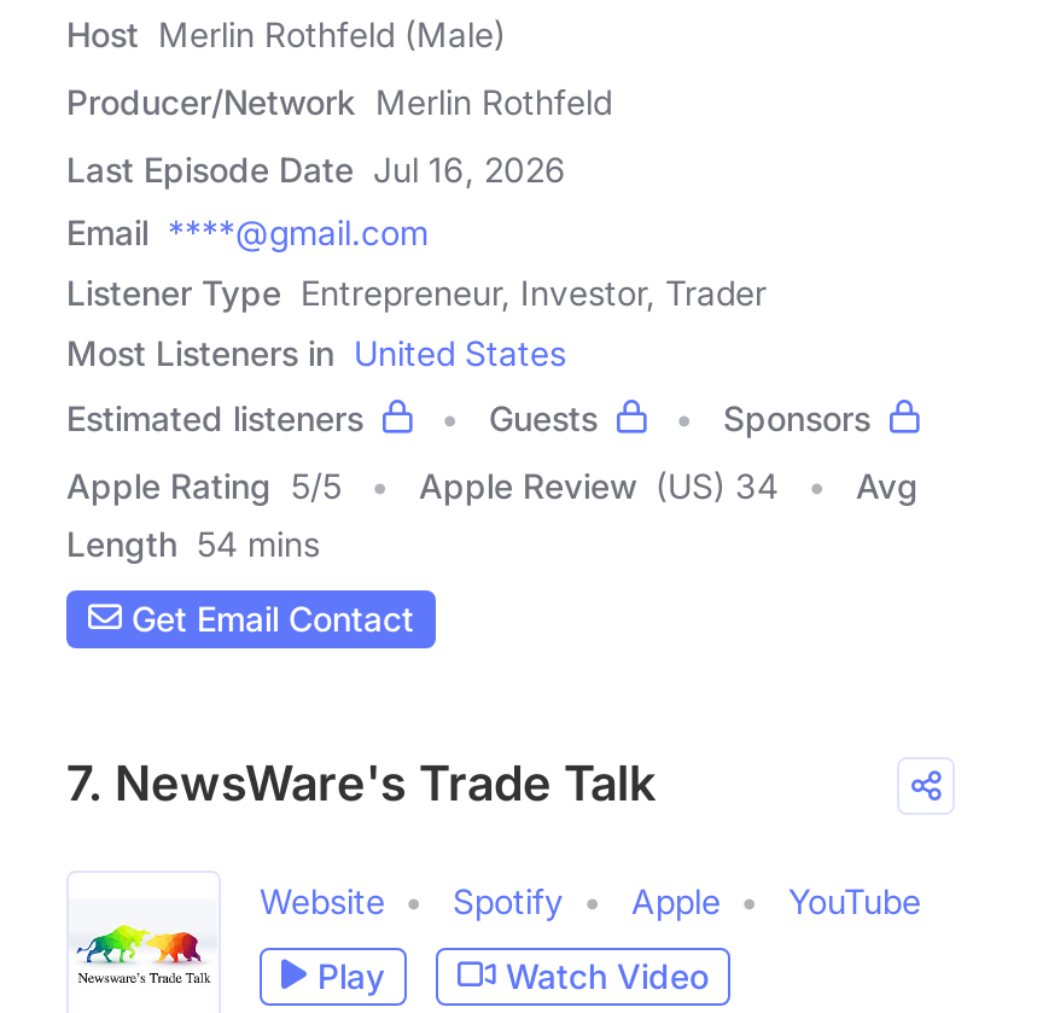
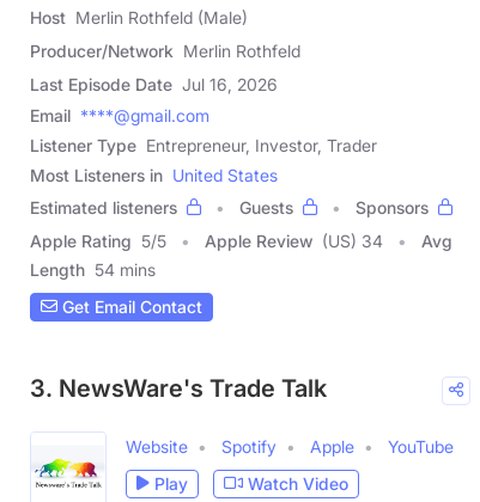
[66,754,656,812] 7. NewsWare's Trade Talk -> [30,374,327,403] 3. NewsWare's Trade Talk

